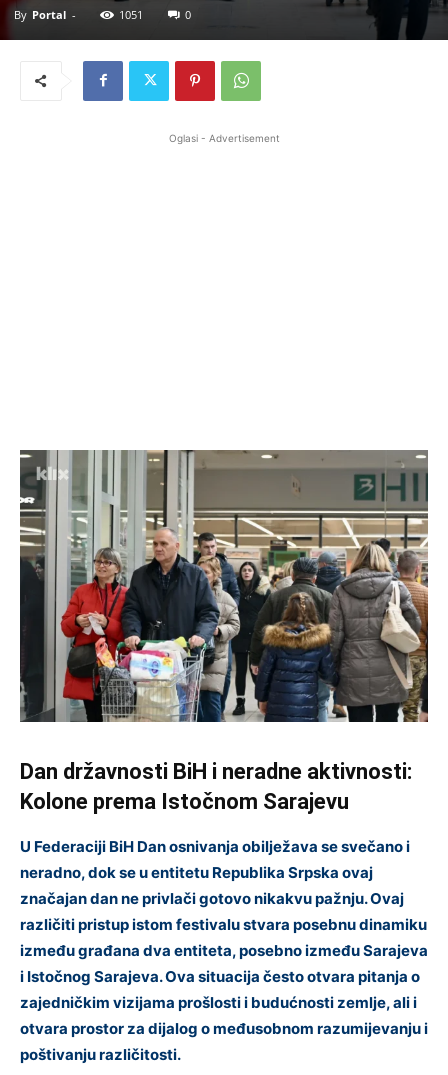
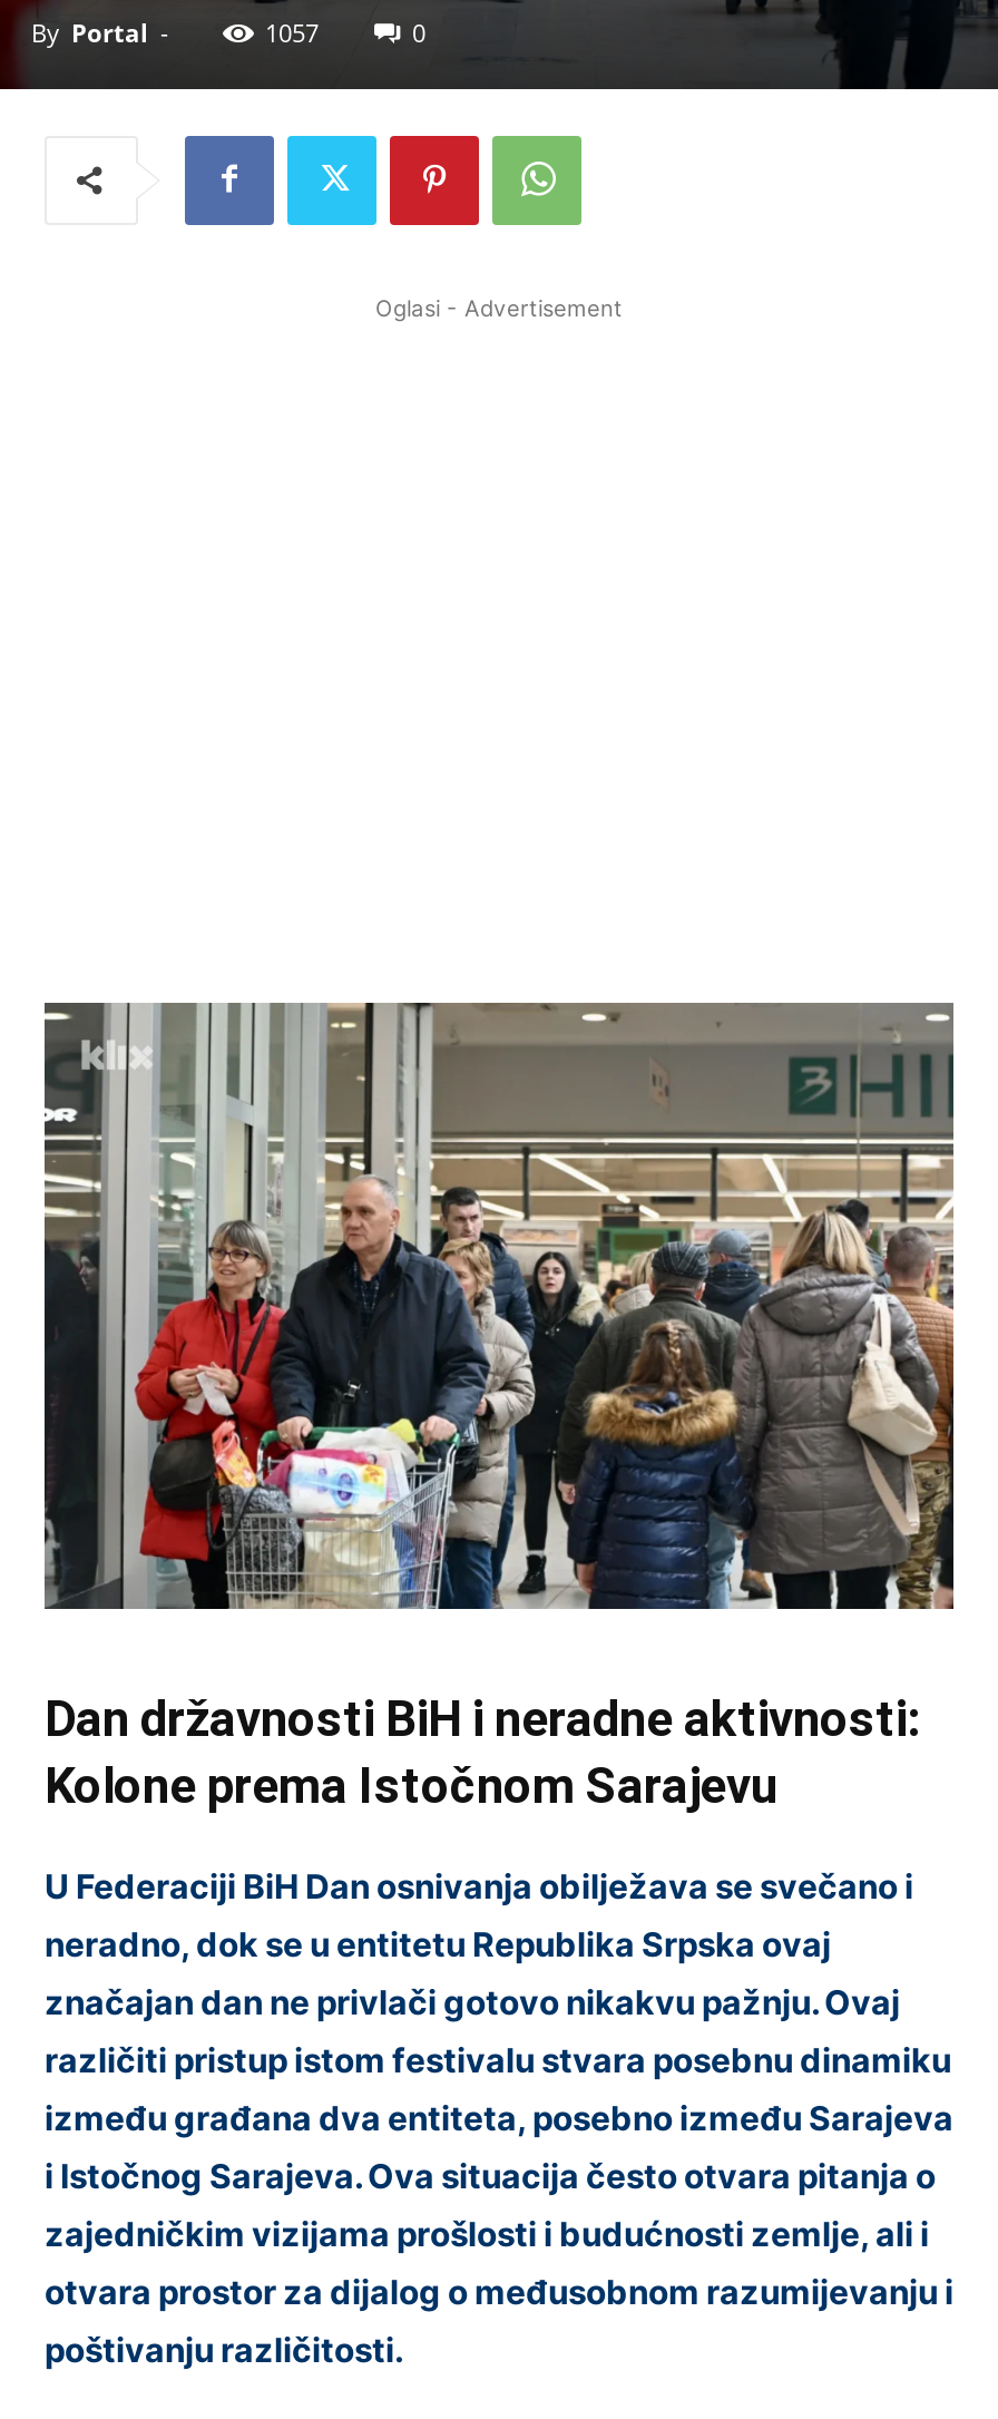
[119,7,143,22] 1051 -> [265,15,319,48] 1057

